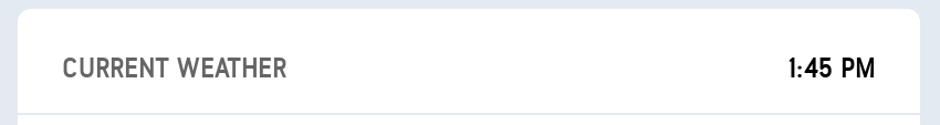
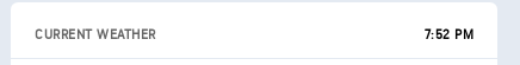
[788,53,876,86] 1:45 PM -> [424,26,473,44] 7:52 PM

